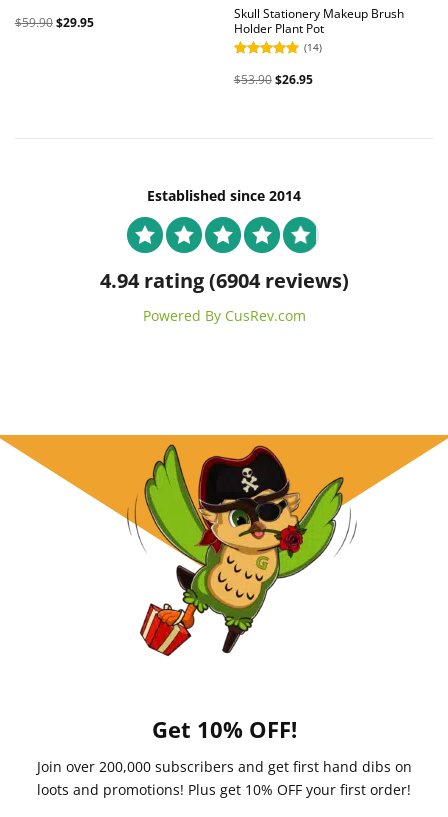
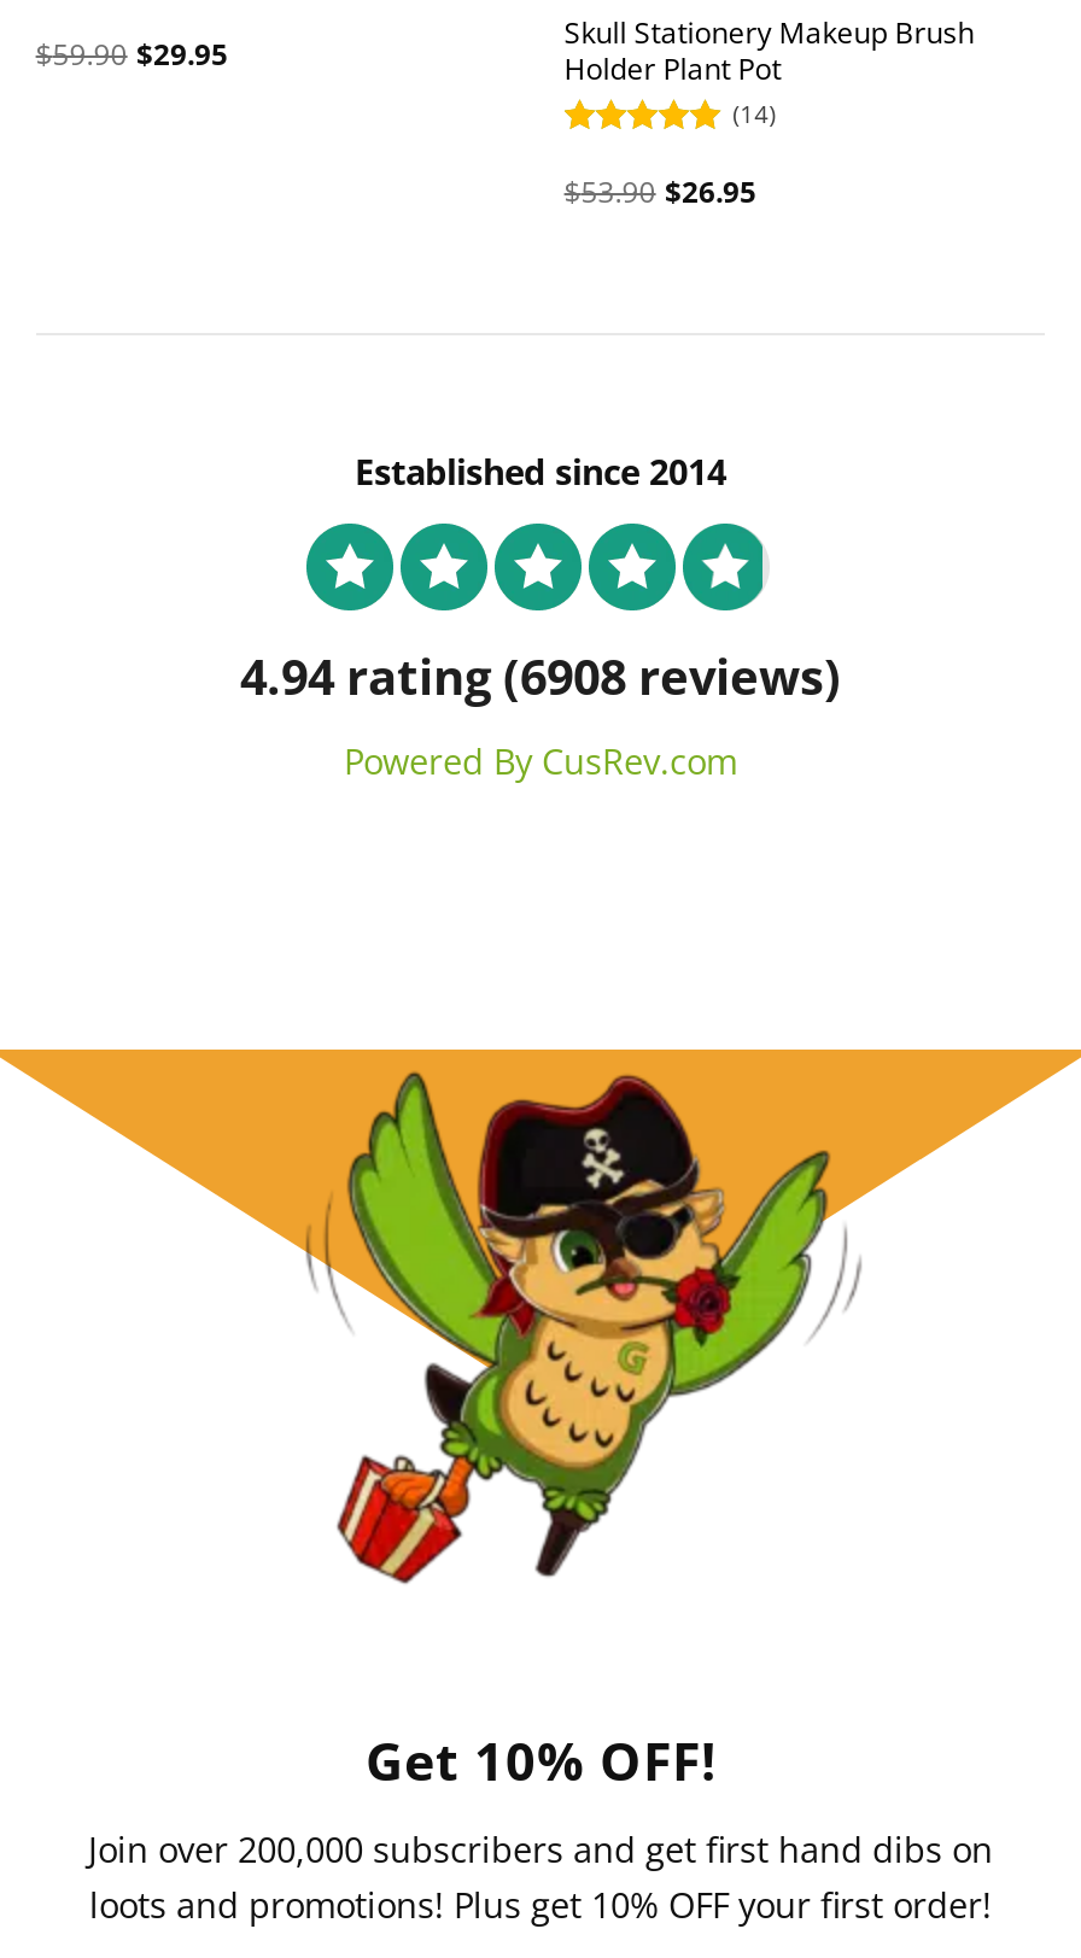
[99,267,348,294] 4.94 rating (6904 reviews) -> [240,644,841,709] 4.94 rating (6908 reviews)

